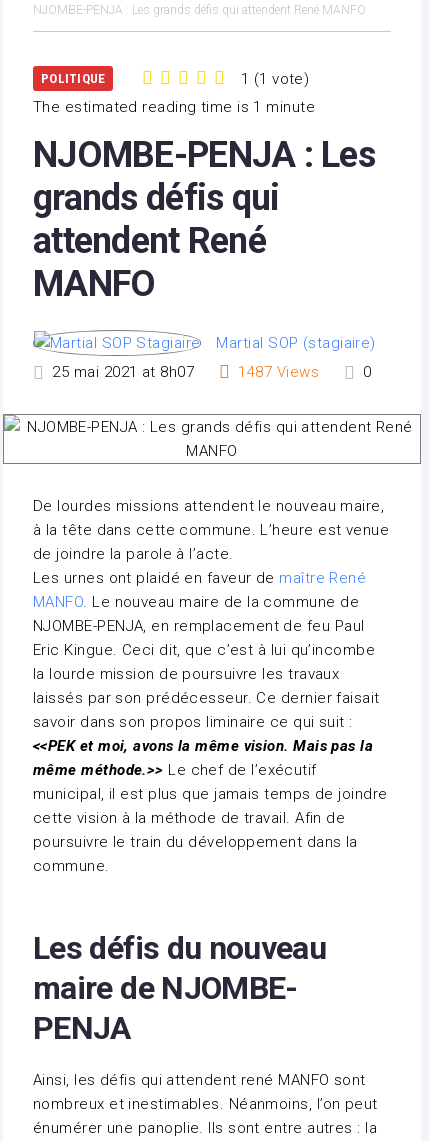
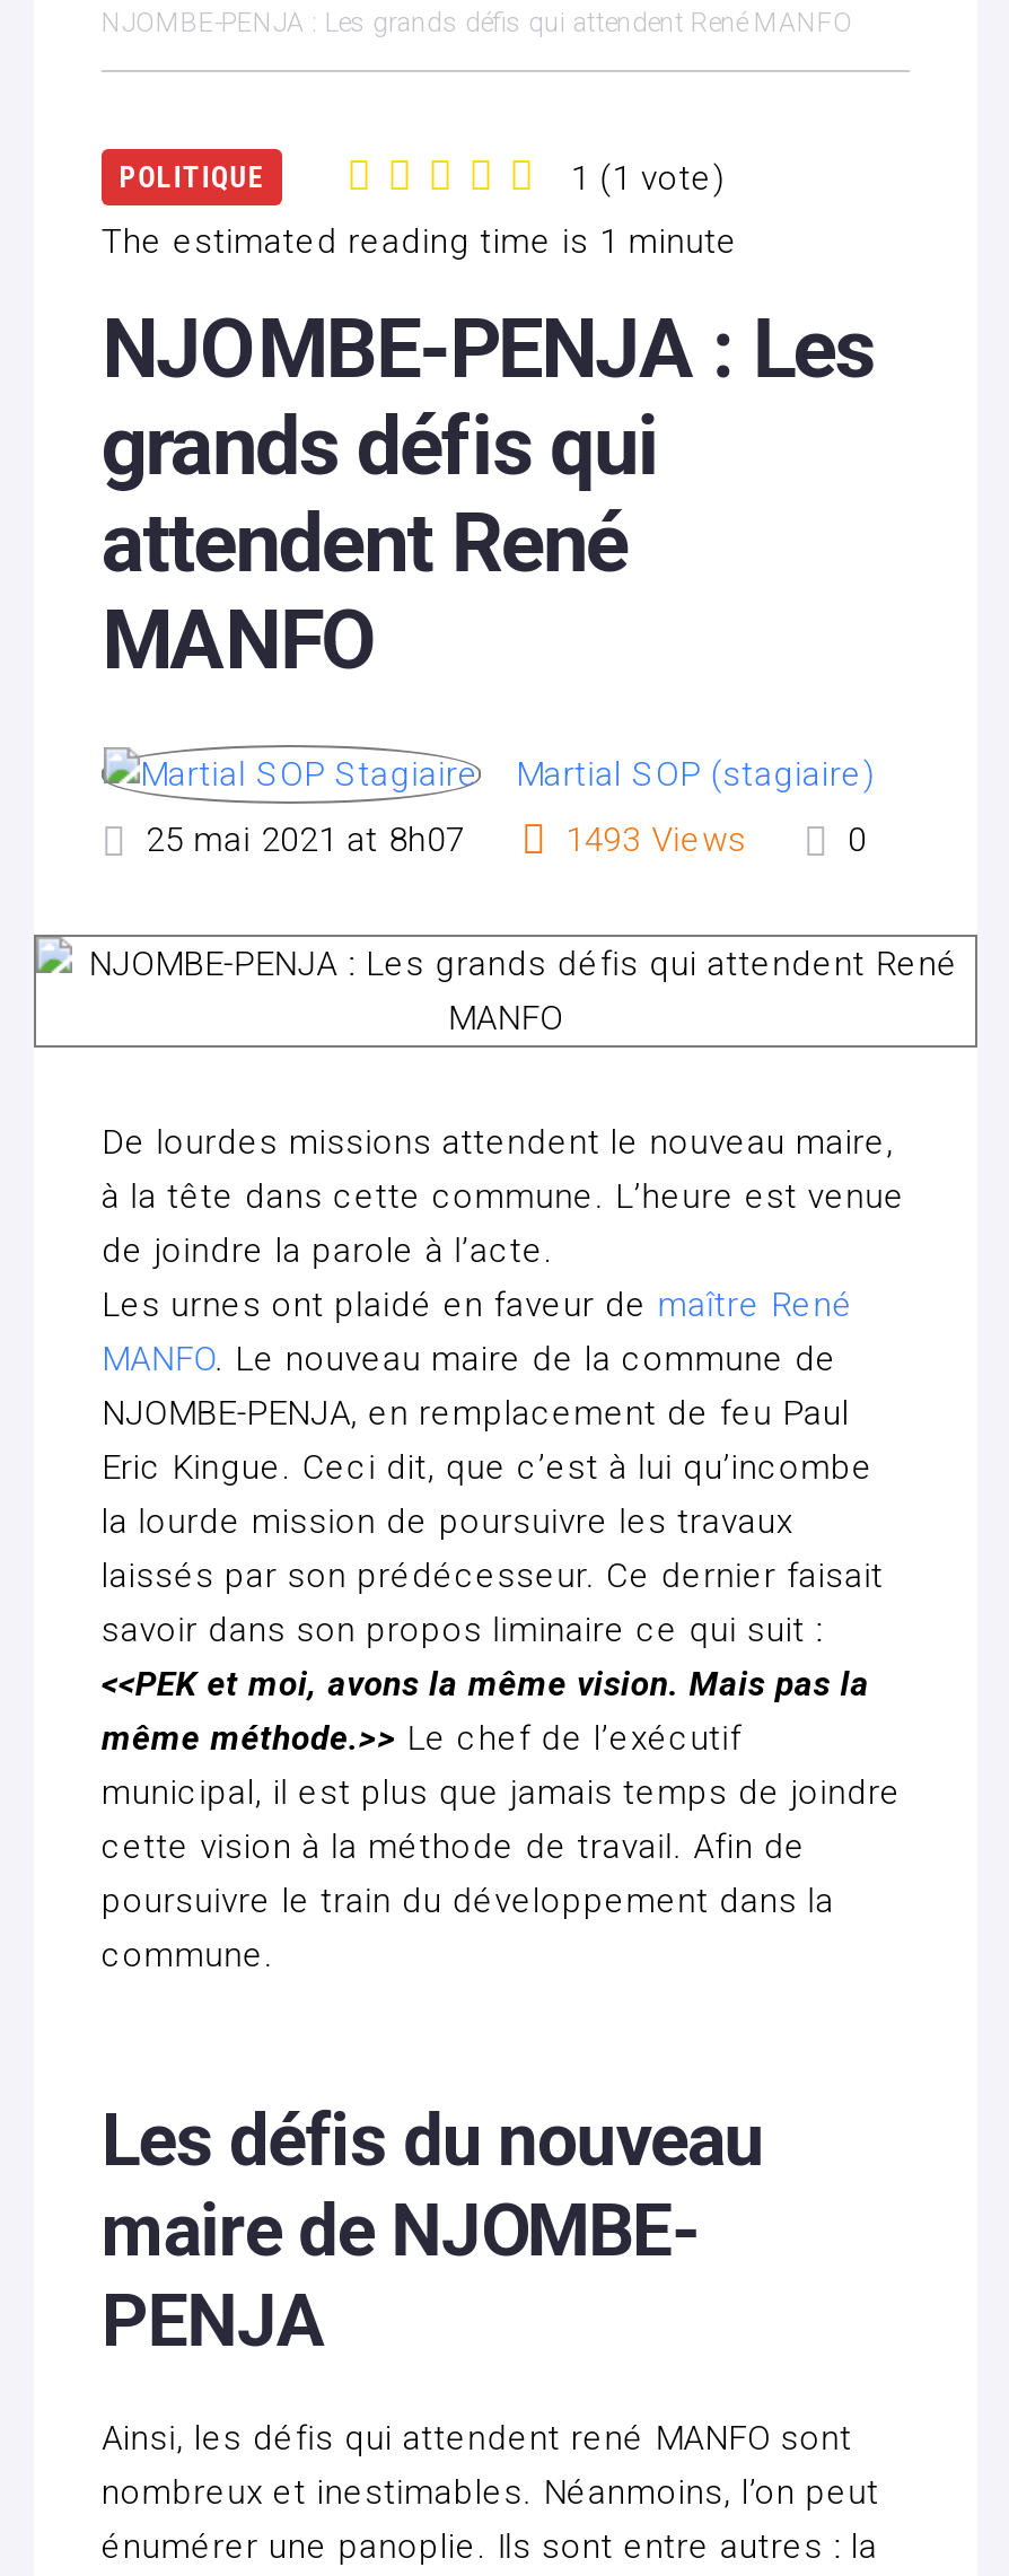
[238,363,319,381] 1487 Views -> [565,820,747,861] 1493 Views

